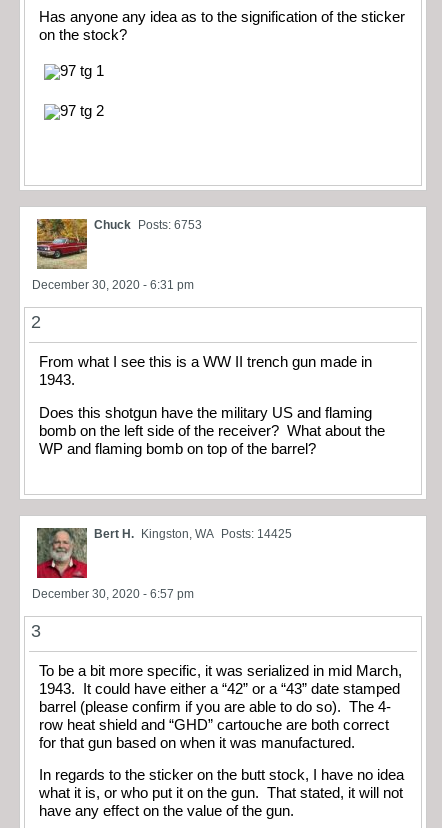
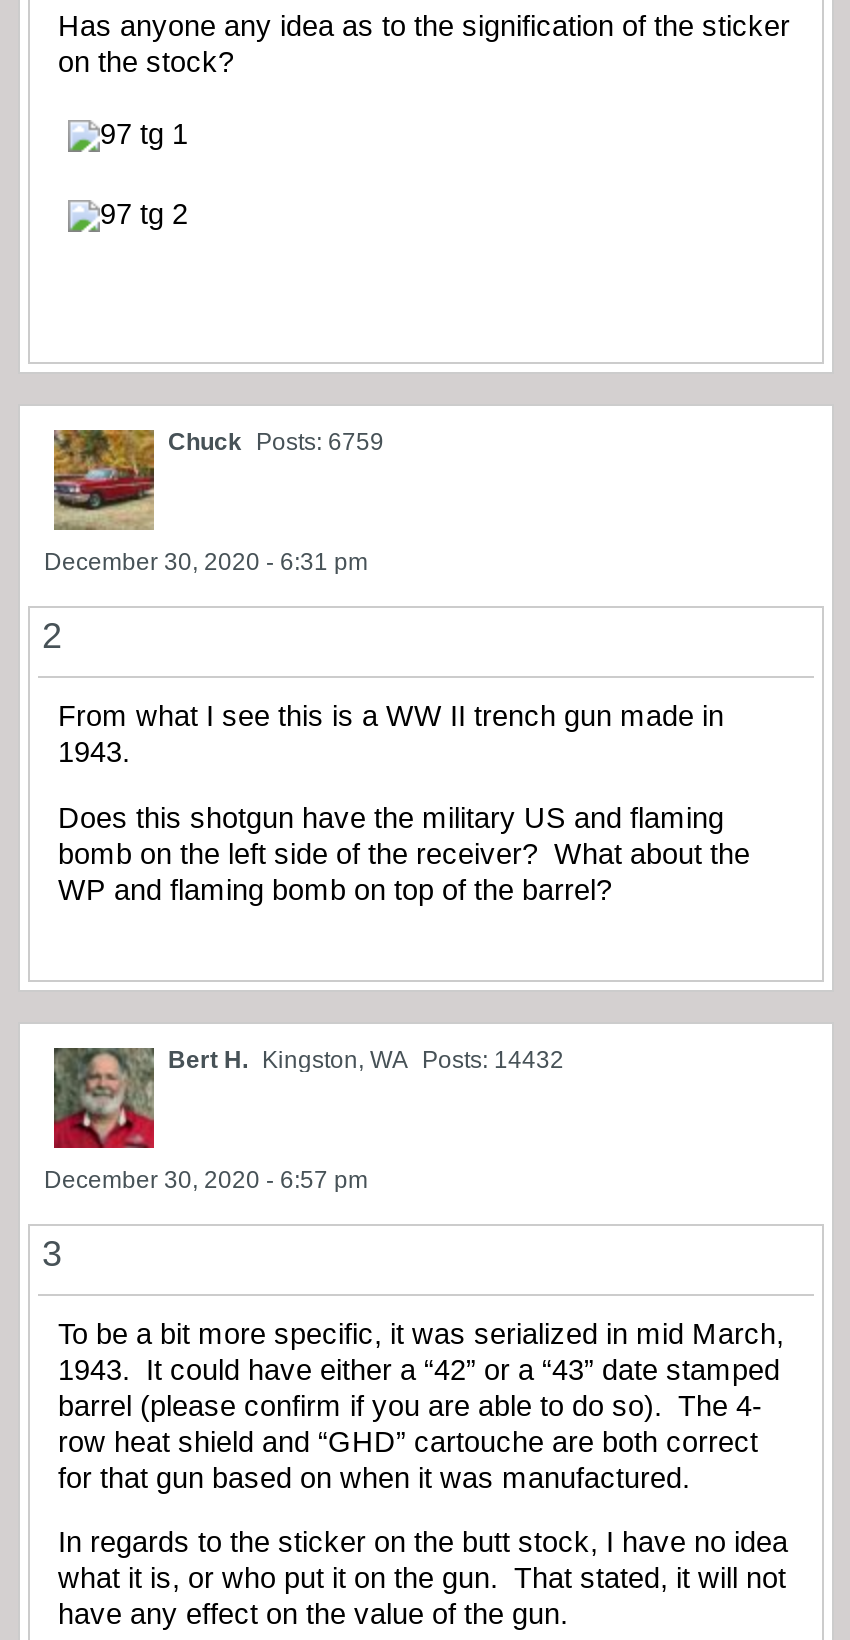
[94,218,202,232] Chuck Posts: 6753 -> [168,429,384,457] Chuck Posts: 6759
[94,526,292,540] Bert H. Kingston, WA Posts: 14425 -> [168,1045,564,1073] Bert H. Kingston, WA Posts: 14432

